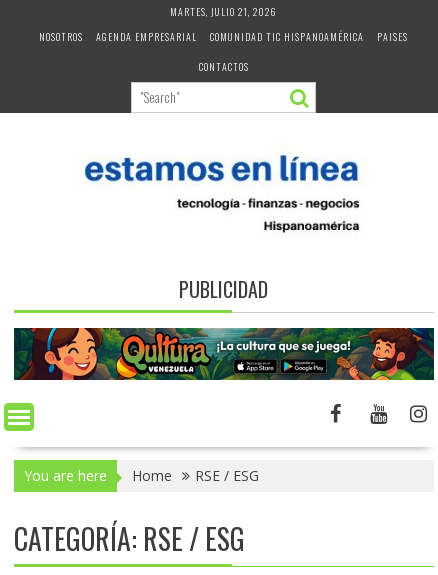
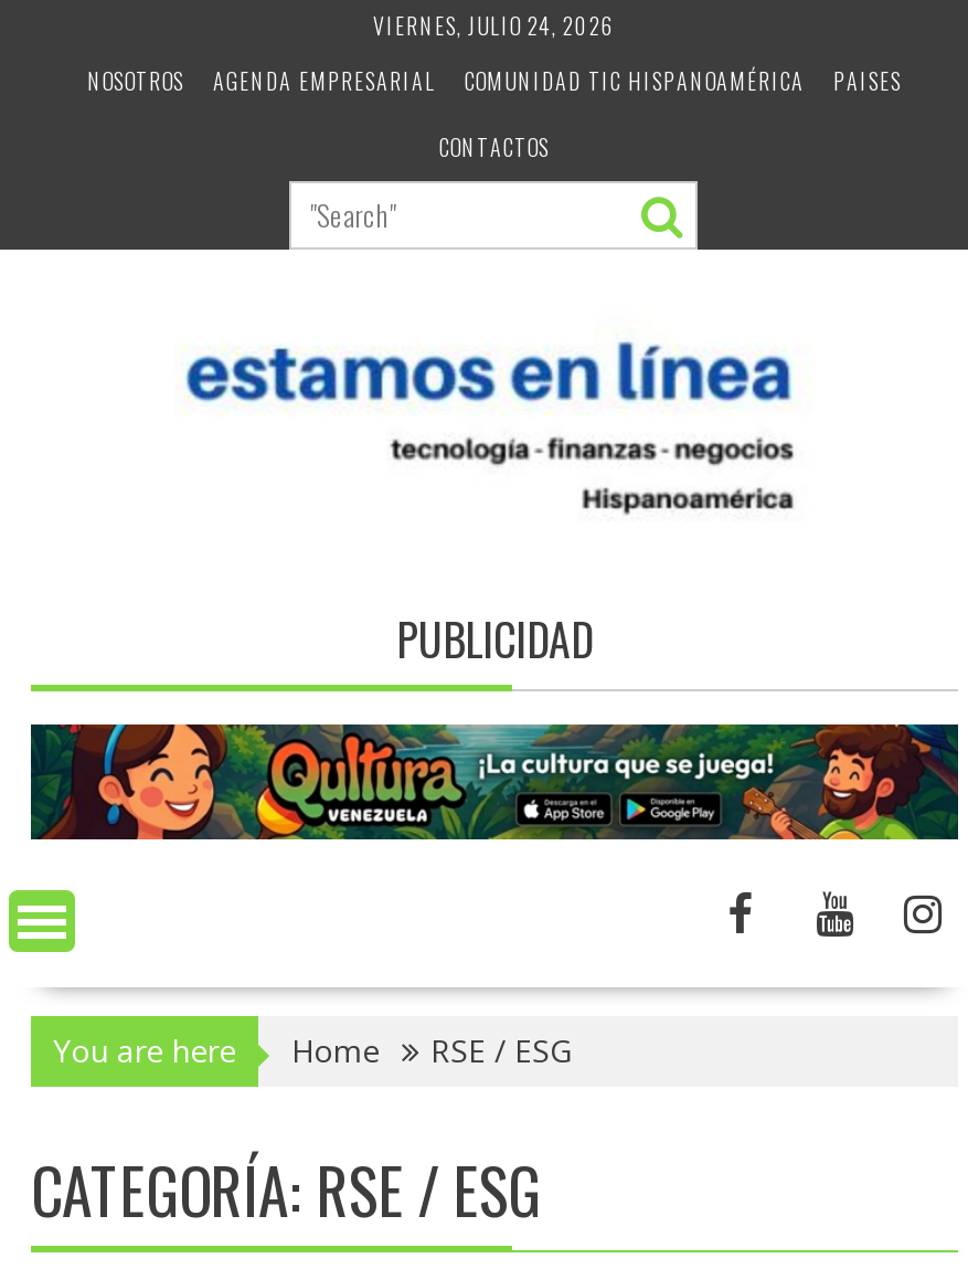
[170,4,277,19] MARTES, JULIO 21, 2026 -> [373,9,616,42] VIERNES, JULIO 24, 2026

